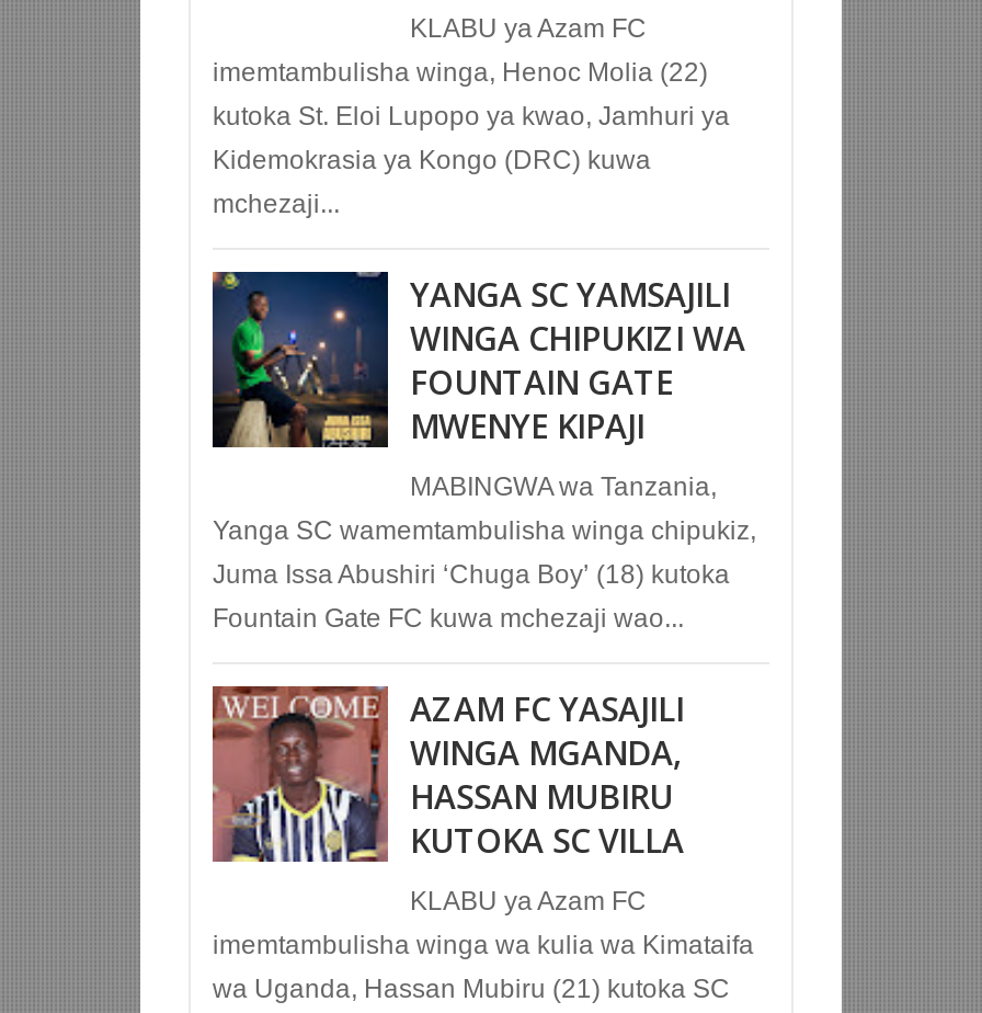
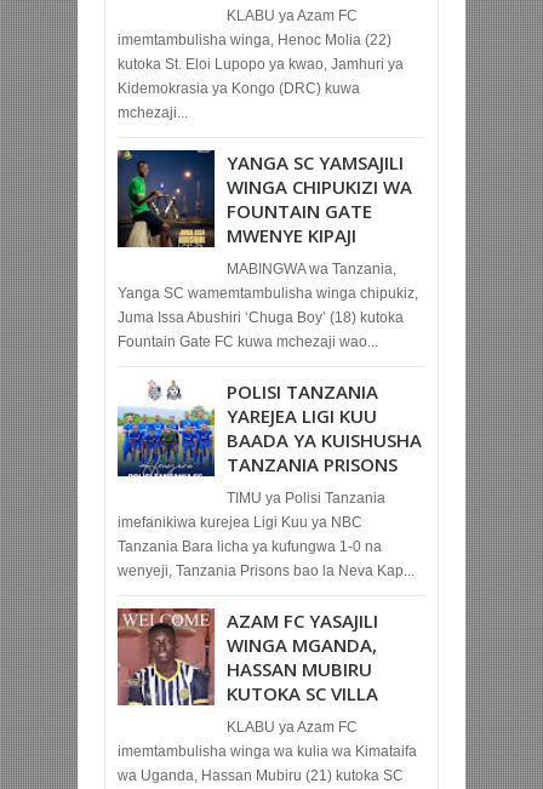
none -> [116,379,422,580] [image] | POLISI TANZANIA | YAREJEA LIGI KUU | BAADA YA KUISHUSHA | TANZANIA PRISONS | TIMU ya Polisi Tanzania | imefanikiwa kurejea Ligi Kuu ya NBC | Tanzania Bara licha ya kufungwa 1-0 na | wenyeji, Tanzania Prisons bao la Neva Kap...

